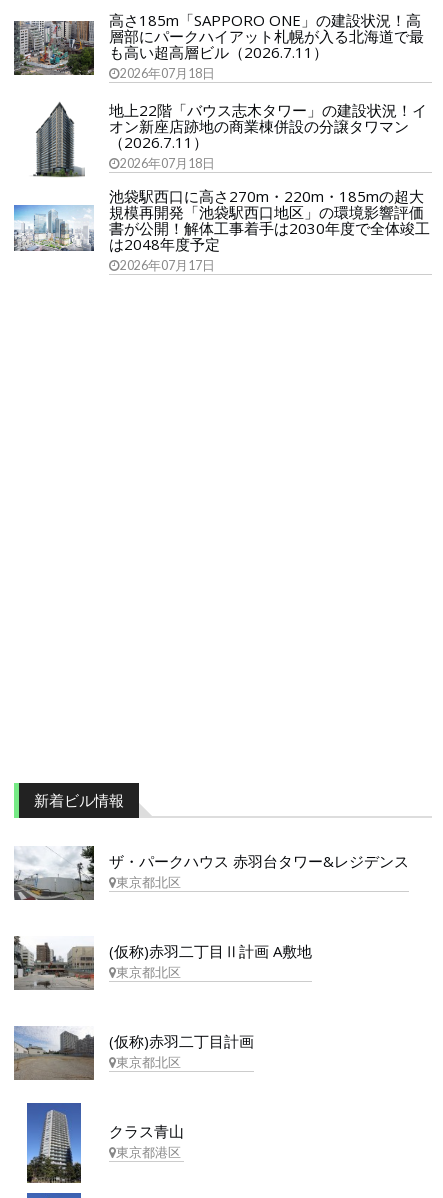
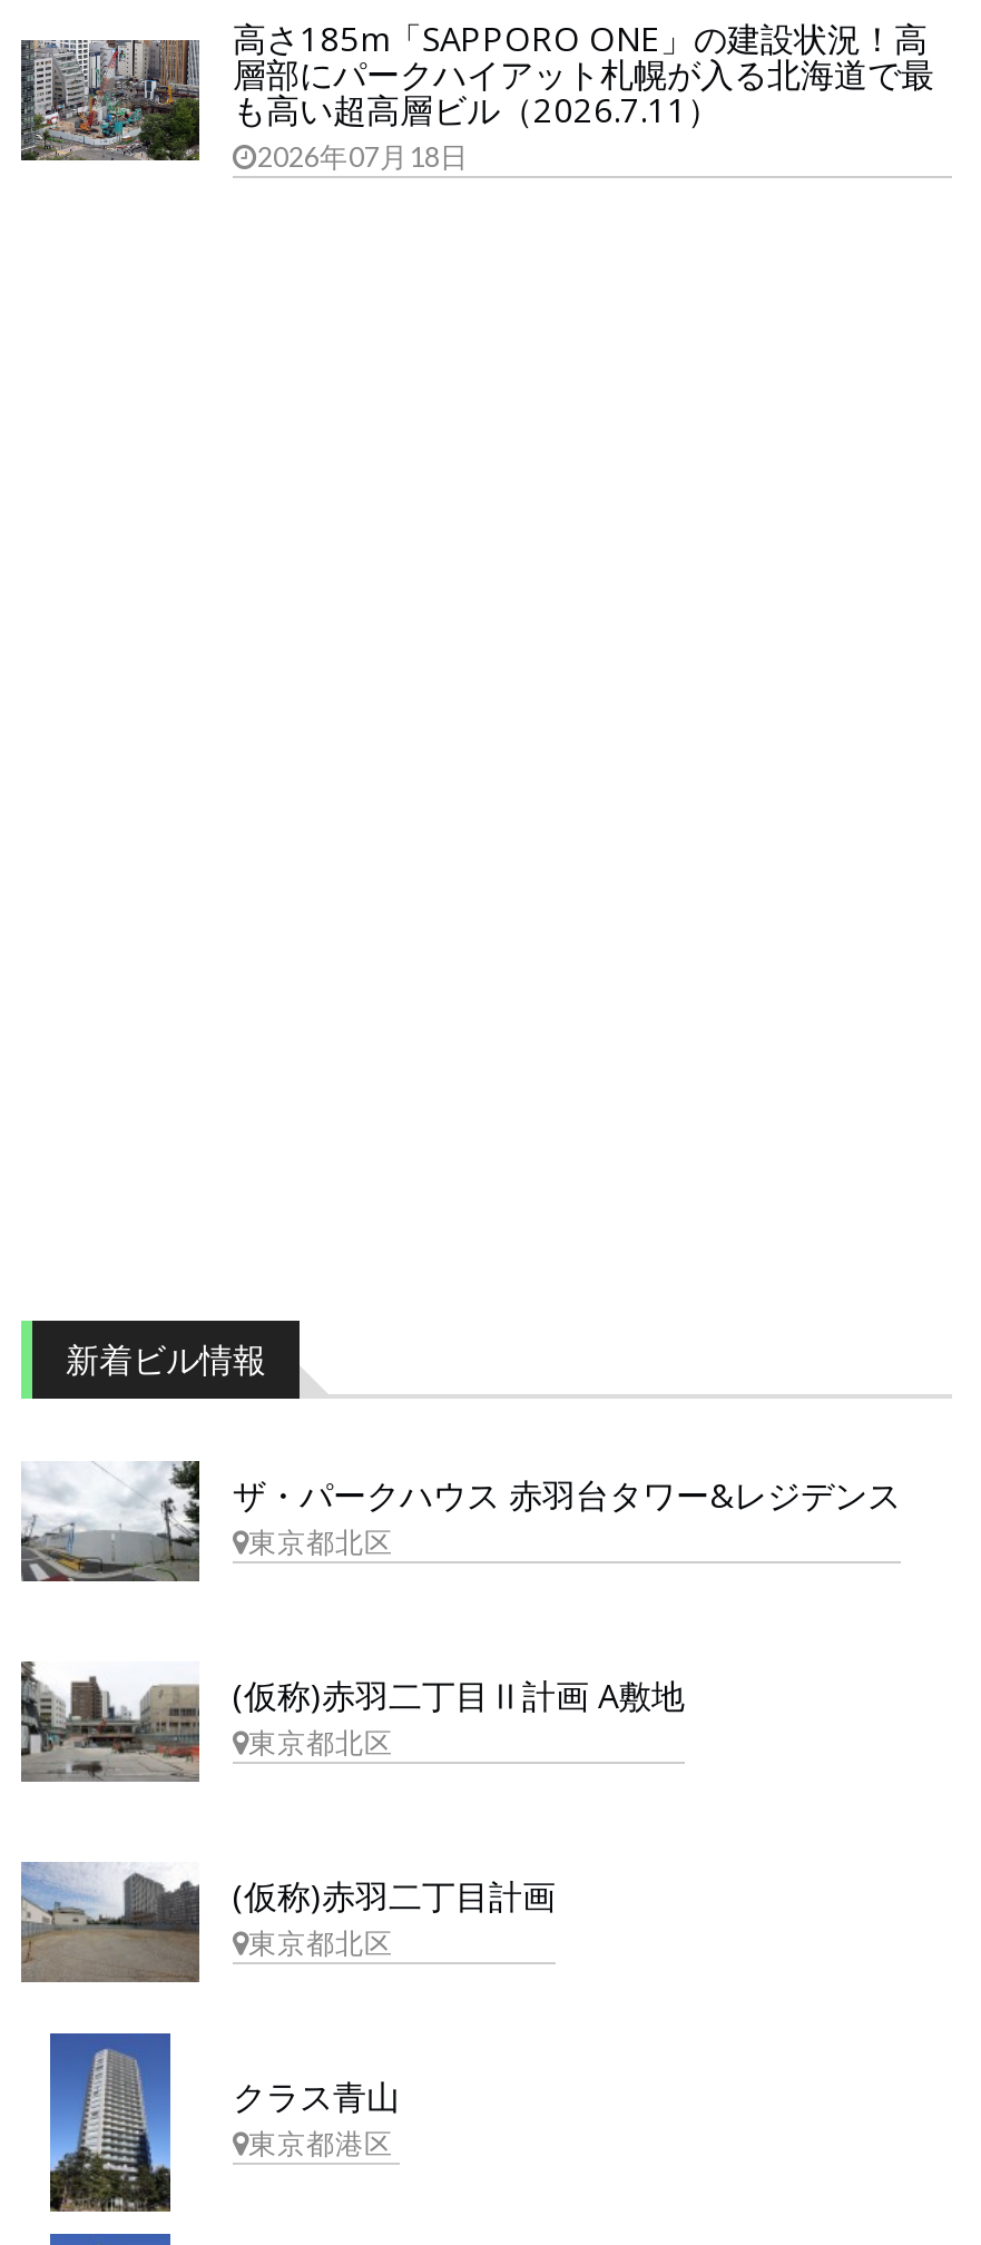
[32,100,430,273] [image] | 地上22階「バウス志木タワー」の建設状況！イ | オン新座店跡地の商業棟併設の分譲タワマン | （2026.7.11） | 2026年07月18日 | 池袋駅西口に高さ270m・220m・185mの超大 | 規模再開発「池袋駅西口地区」の環境影響評価 | 書が公開！解体工事着手は2030年度で全体竣工 | は2048年度予定 | 2026年07月17日 -> none
[13,204,95,252] [image] -> none

